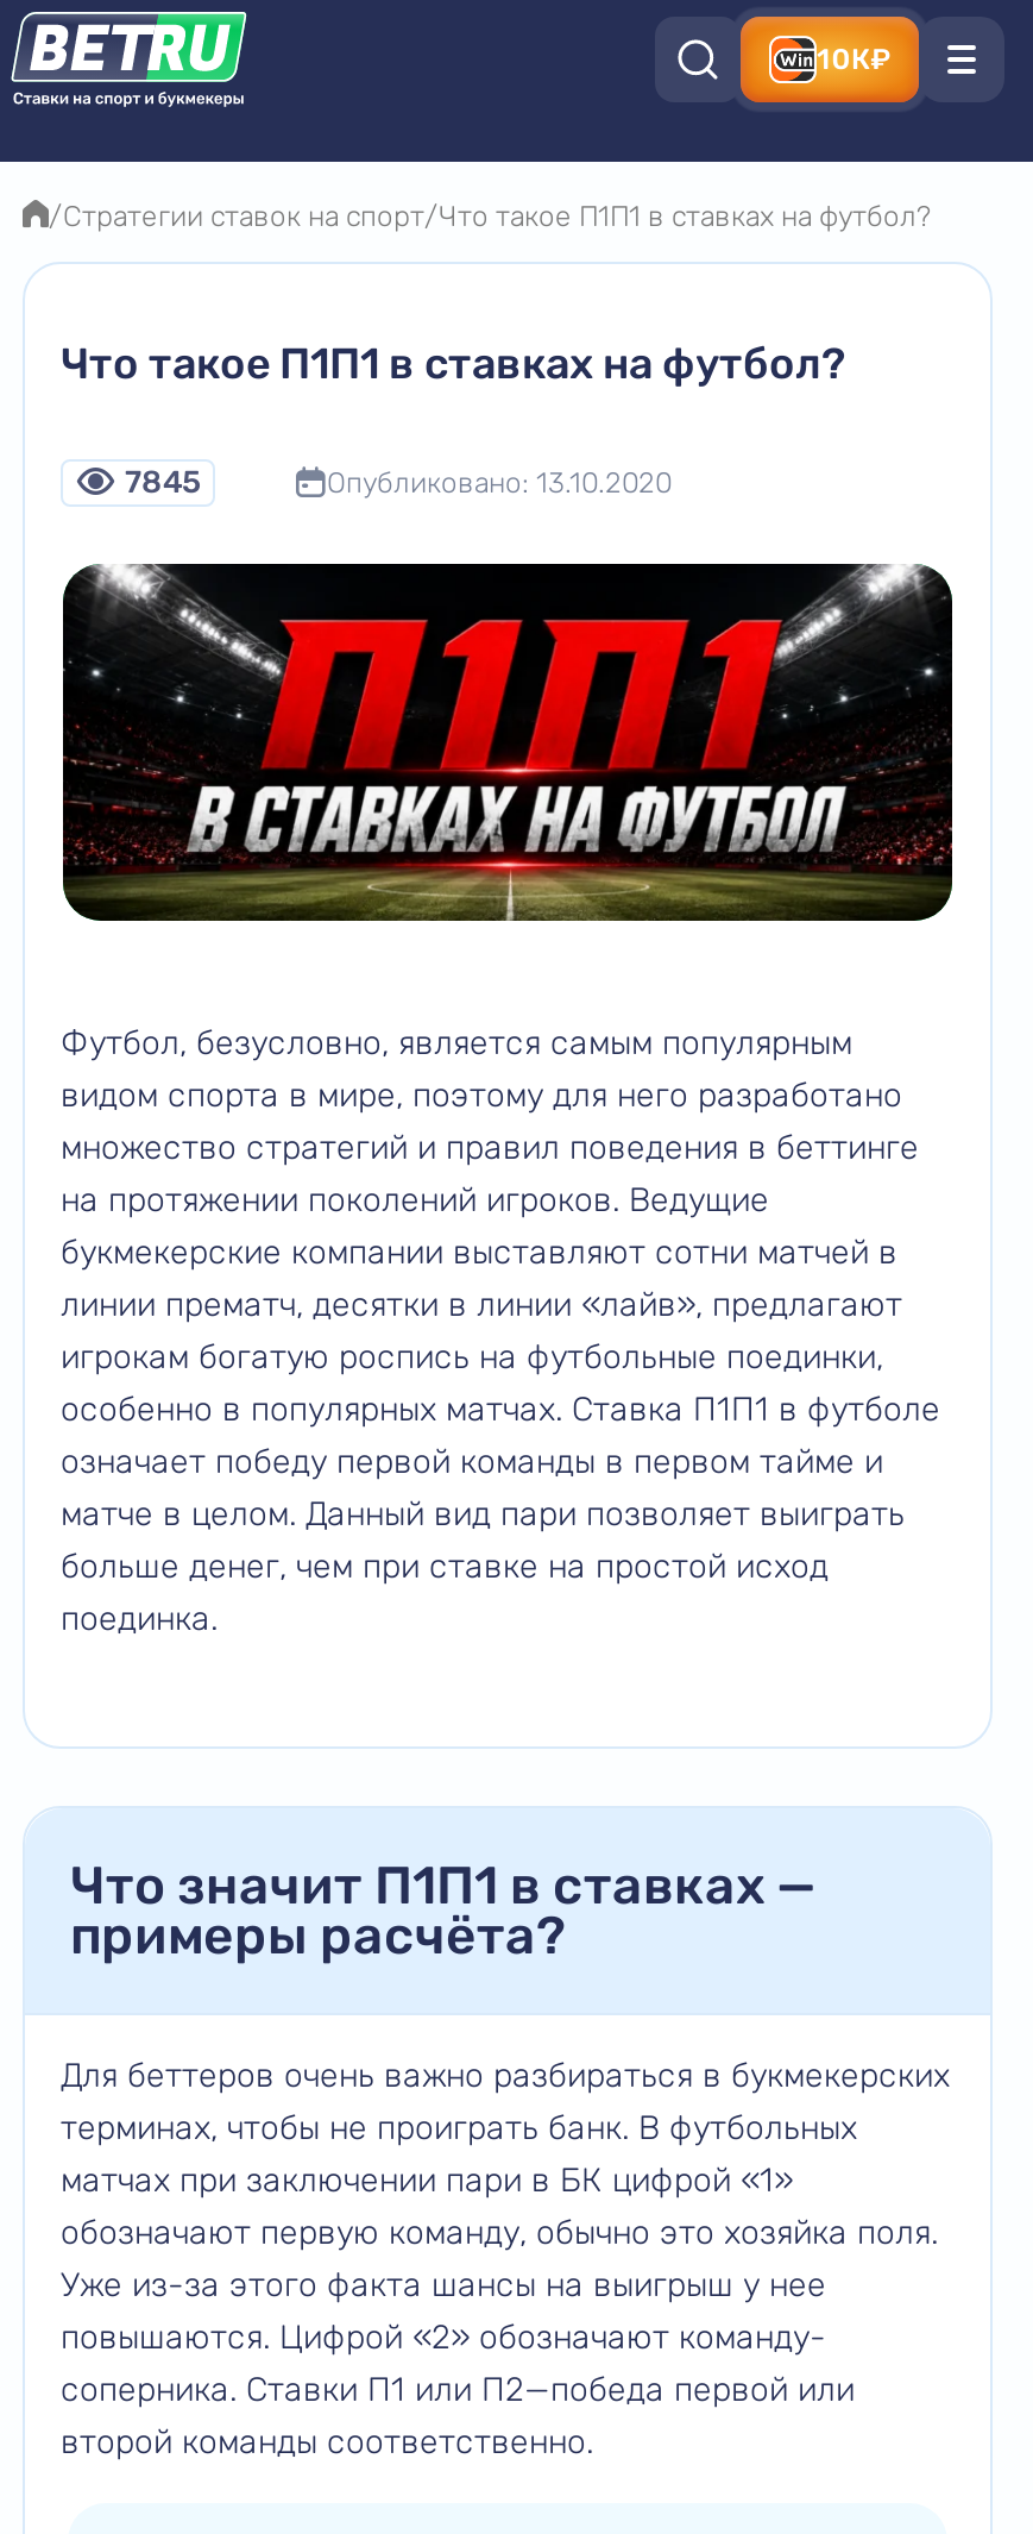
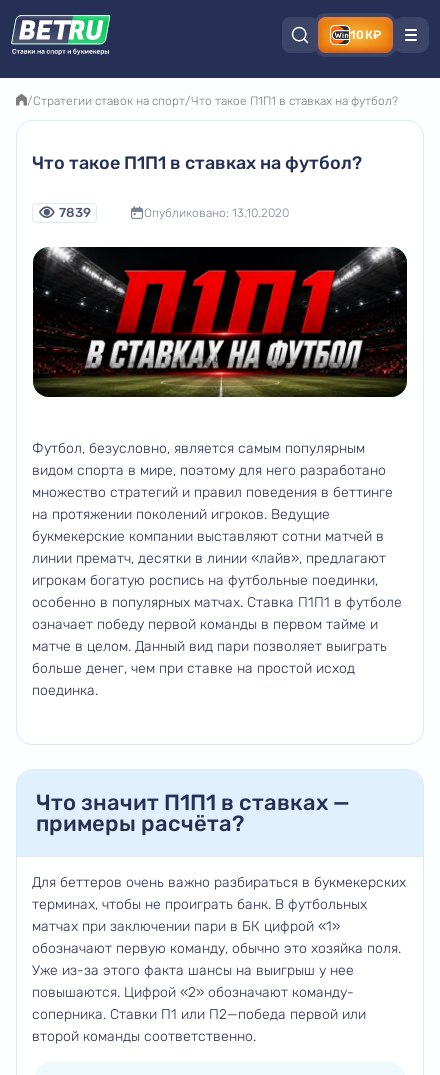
[125,464,201,500] 7845 -> [59,205,91,220] 7839

